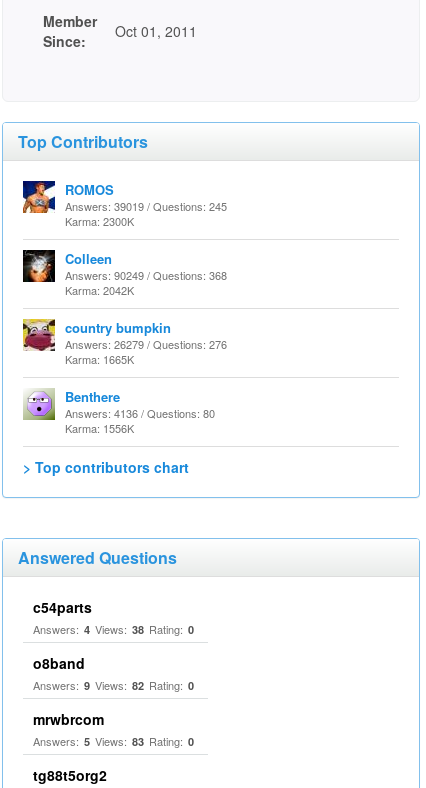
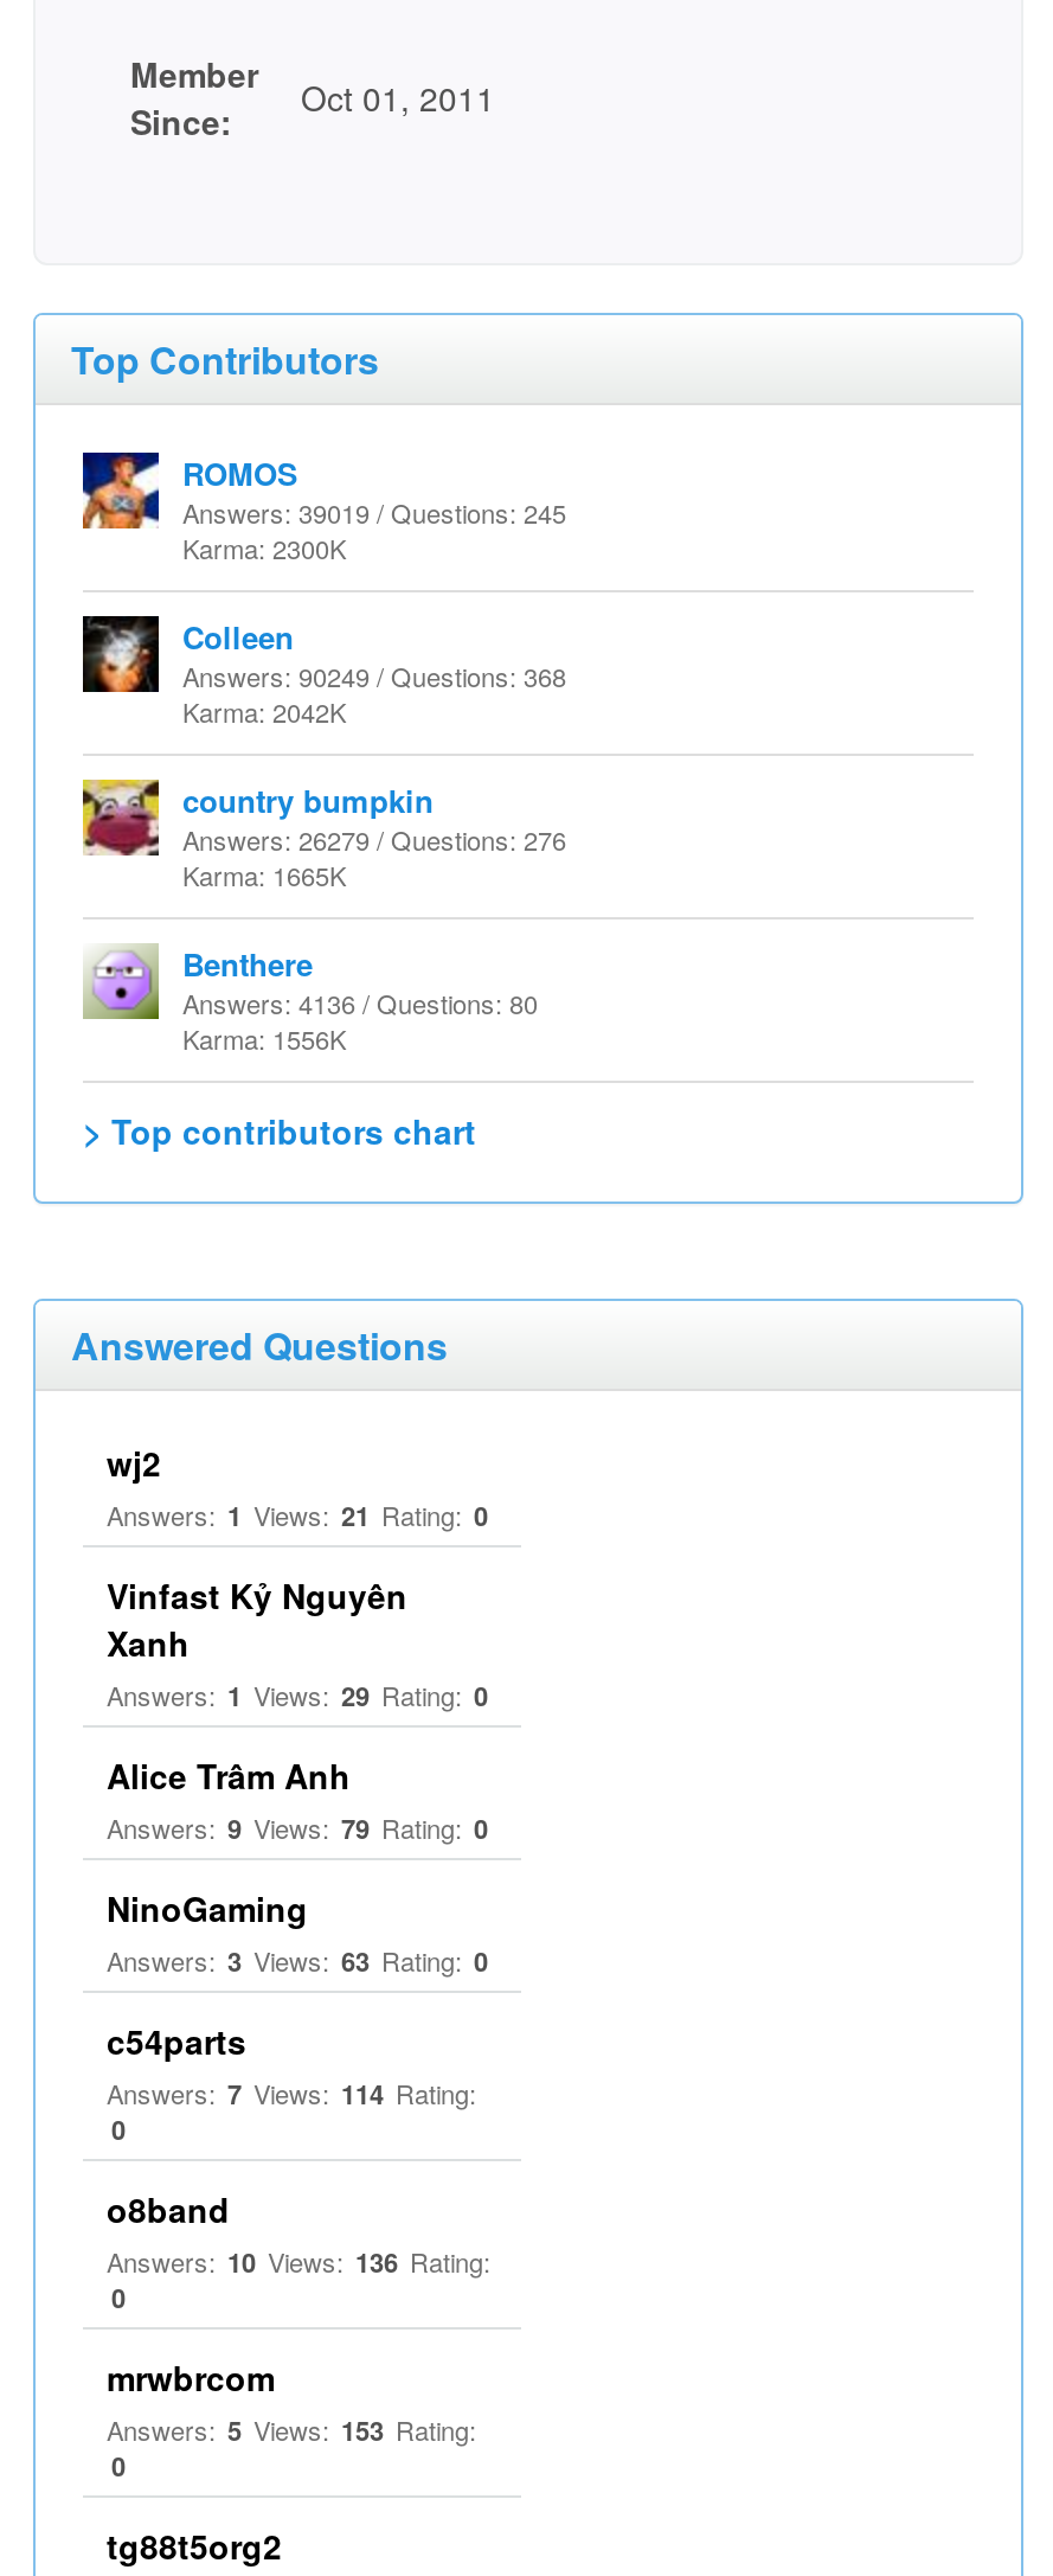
none -> [107,1438,488,1979] wj2 | Answers: 1 Views: 21 Rating: 0 | Vinfast Kỷ Nguyên | Xanh | Answers: 1 Views: 29 Rating: 0 | Alice Trâm Anh | Answers: 9 Views: 79 Rating: 0 | NinoGaming | Answers: 3 Views: 63 Rating: 0
[33,621,194,637] Answers: 4 Views: 38 Rating: 0 -> [107,2074,476,2147] Answers: 7 Views: 114 Rating: | 0
[33,677,194,693] Answers: 9 Views: 82 Rating: 0 -> [107,2242,490,2315] Answers: 10 Views: 136 Rating: | 0
[33,733,194,749] Answers: 5 Views: 83 Rating: 0 -> [107,2410,476,2484] Answers: 5 Views: 153 Rating: | 0

